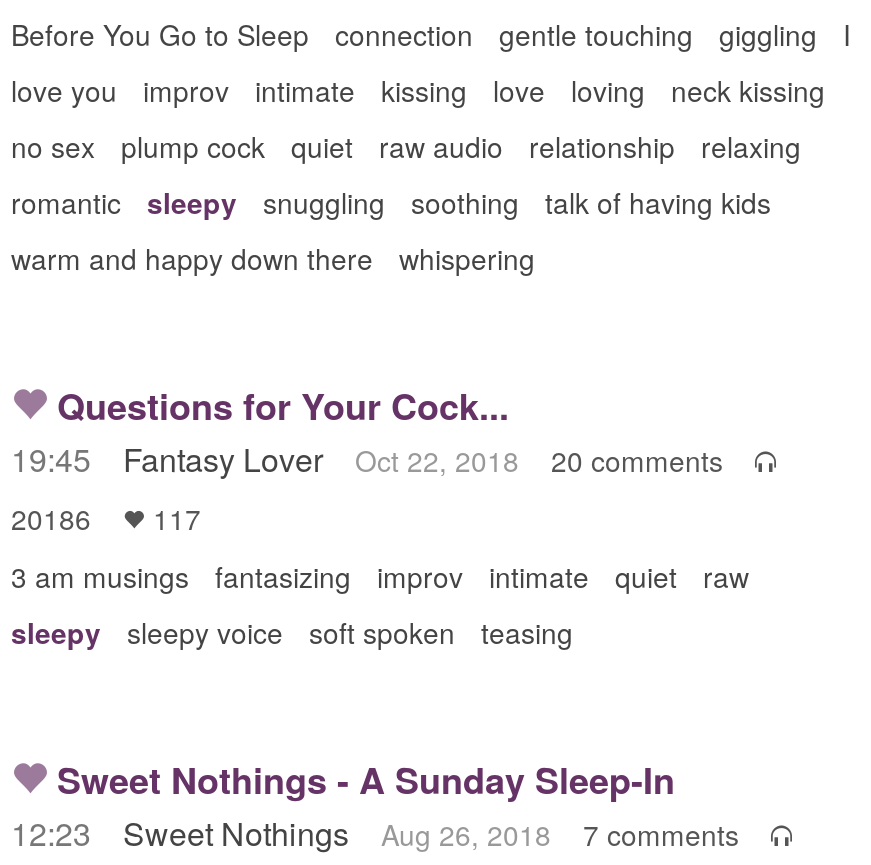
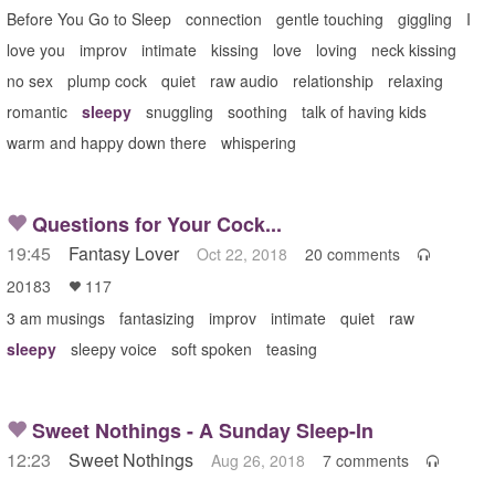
[11,497,91,537] 20186 -> [7,274,51,297] 20183

